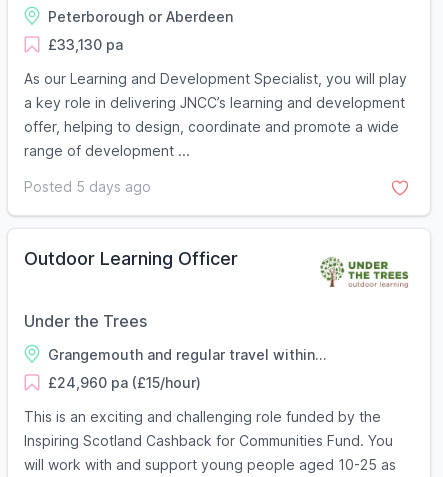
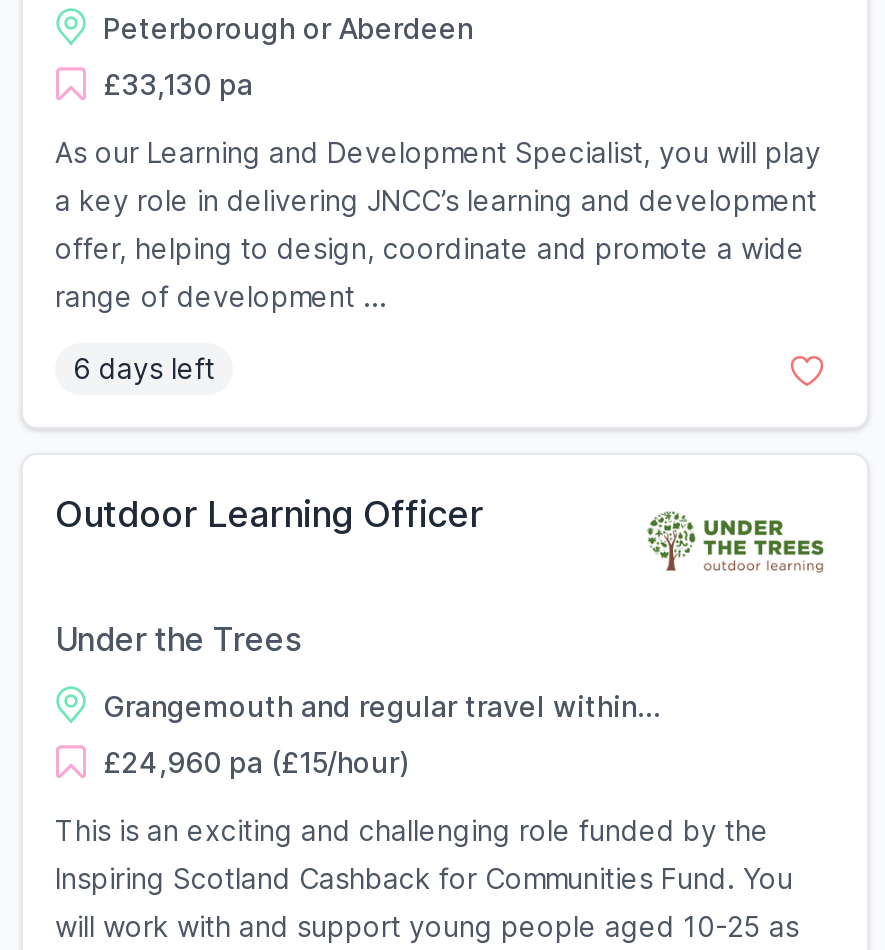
[24,178,151,195] Posted 5 days ago -> [73,350,215,384] 6 days left

